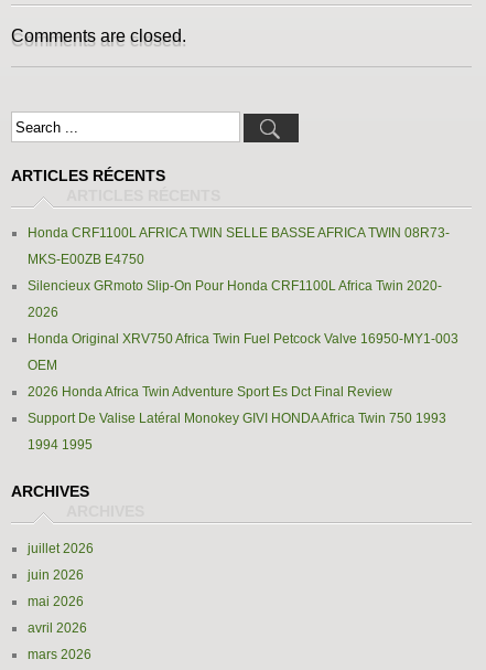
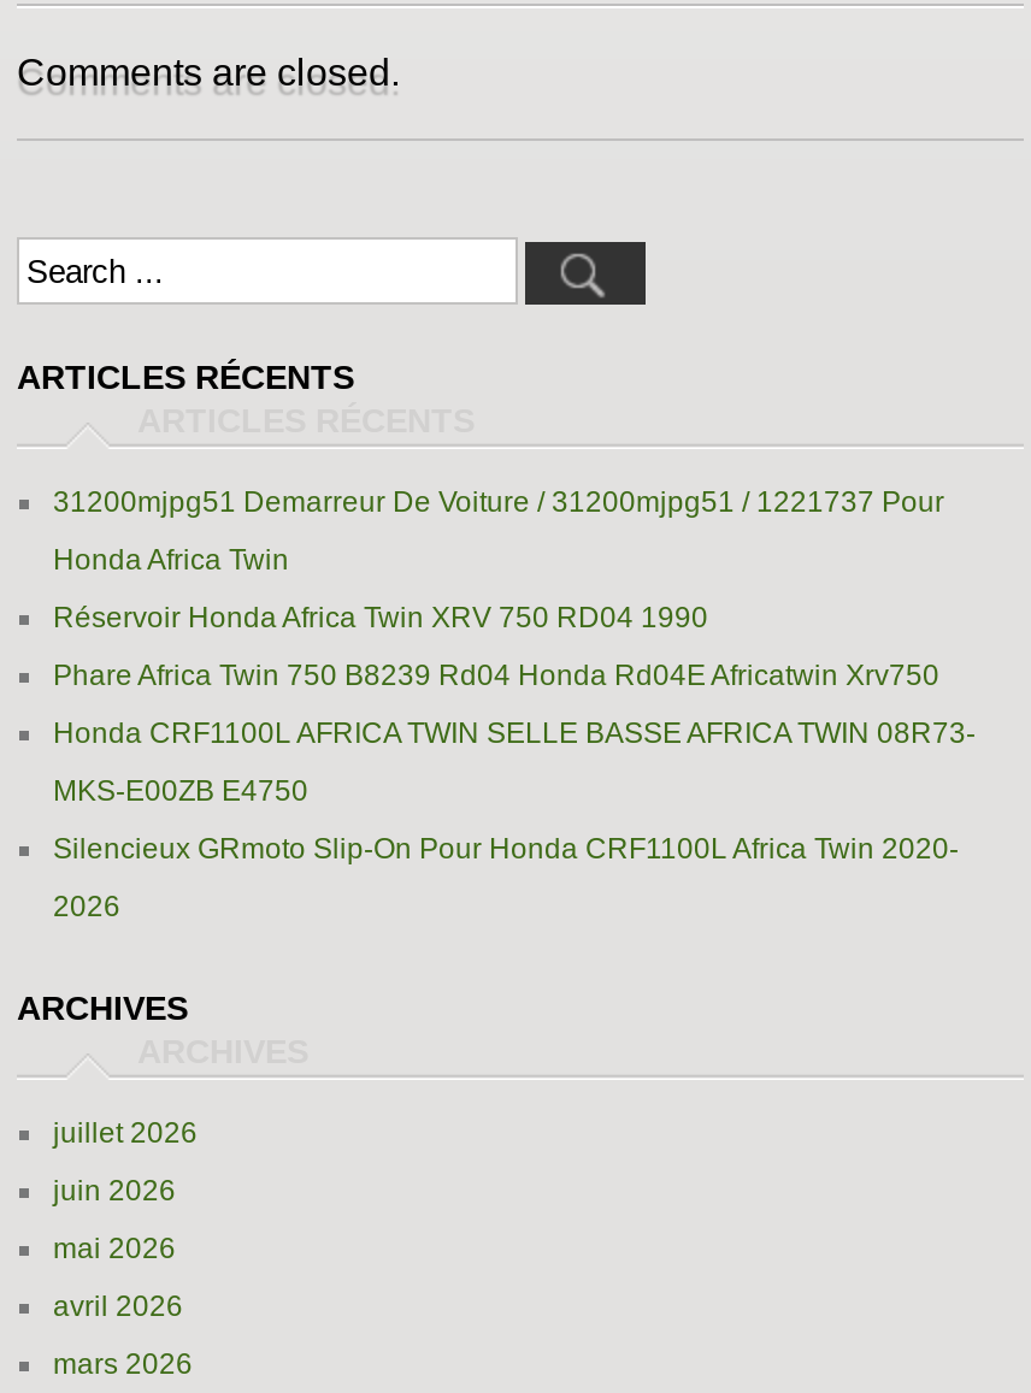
none -> [53,485,944,692] 31200mjpg51 Demarreur De Voiture / 31200mjpg51 / 1221737 Pour | Honda Africa Twin | Réservoir Honda Africa Twin XRV 750 RD04 1990 | Phare Africa Twin 750 B8239 Rd04 Honda Rd04E Africatwin Xrv750
moved [28,225,450,320] -> [53,716,976,923]: Honda CRF1100L AFRICA TWIN SELLE BASSE AFRICA TWIN 08R73- | MKS-E00ZB E4750 | Silencieux GRmoto Slip-On Pour Honda CRF1100L Africa Twin 2020- | 2026
[28,331,458,453] Honda Original XRV750 Africa Twin Fuel Petcock Valve 16950-MY1-003 | OEM | 2026 Honda Africa Twin Adventure Sport Es Dct Final Review | Support De Valise Latéral Monokey GIVI HONDA Africa Twin 750 1993 | 1994 1995 -> none

